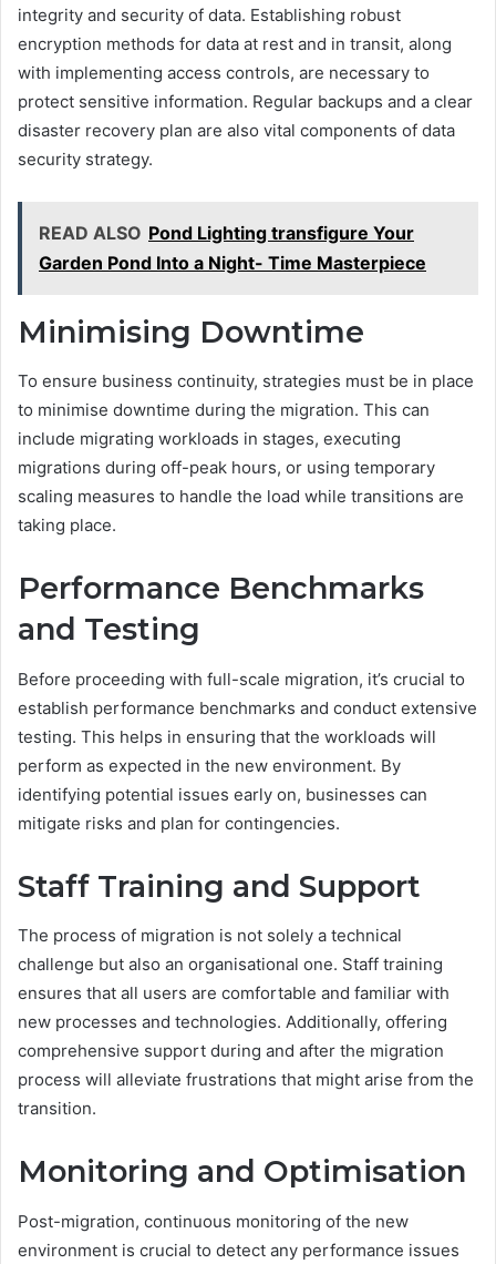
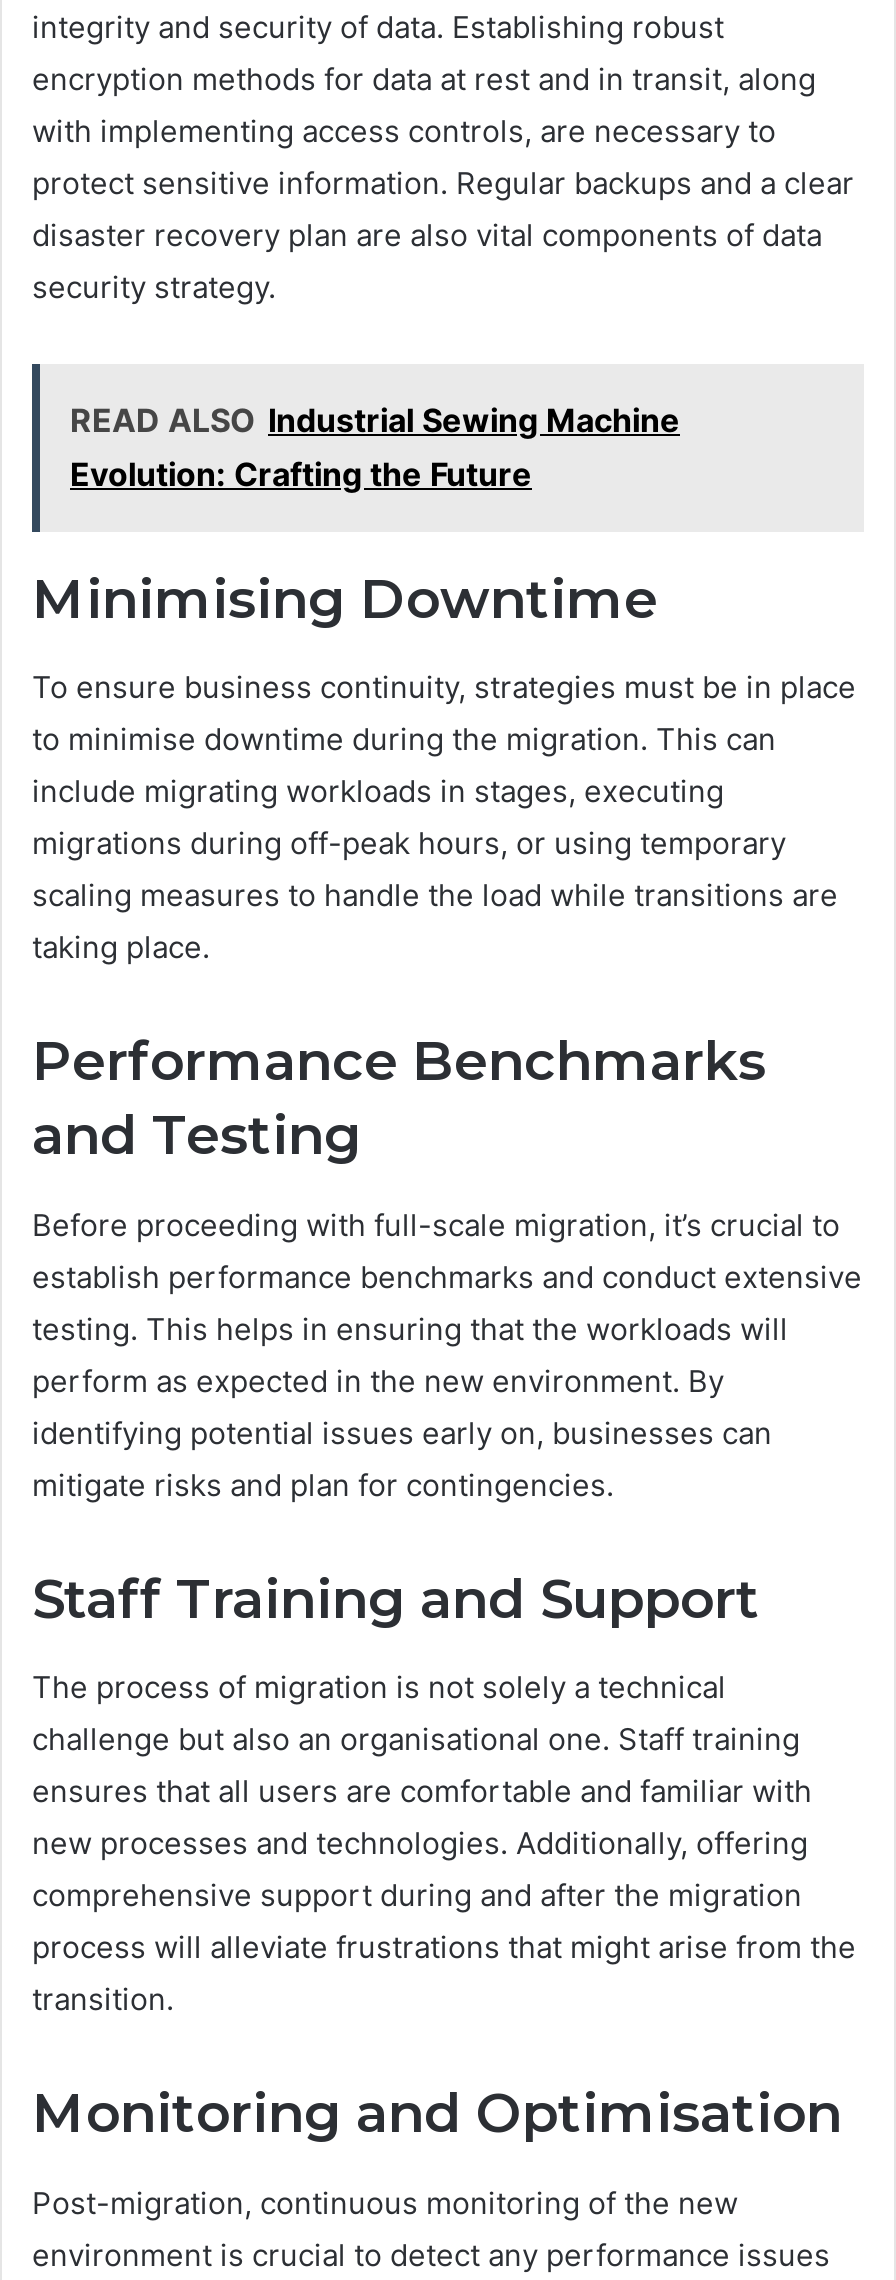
[39,221,426,274] READ ALSO Pond Lighting transfigure Your | Garden Pond Into a Night- Time Masterpiece -> [70,399,680,493] READ ALSO Industrial Sewing Machine | Evolution: Crafting the Future

